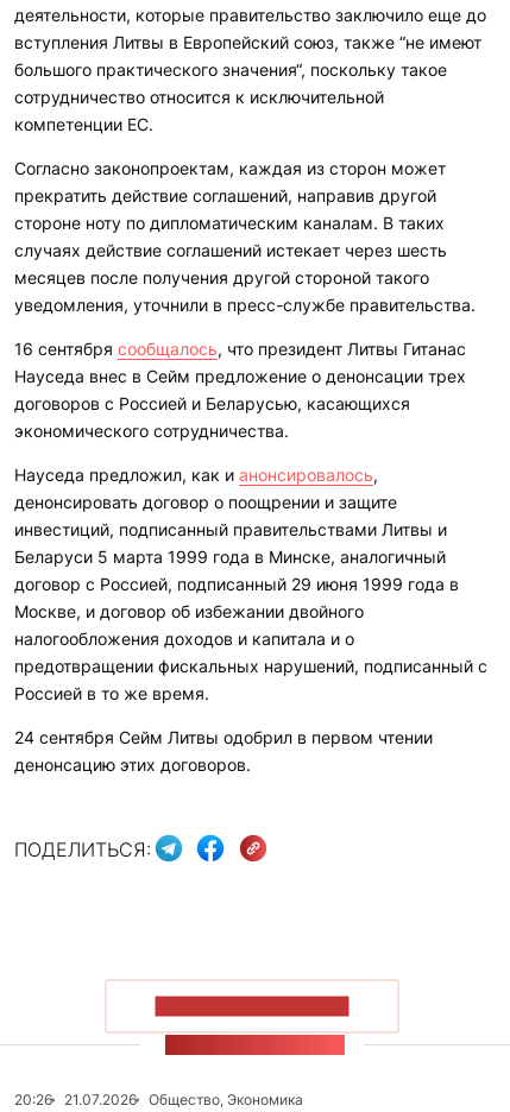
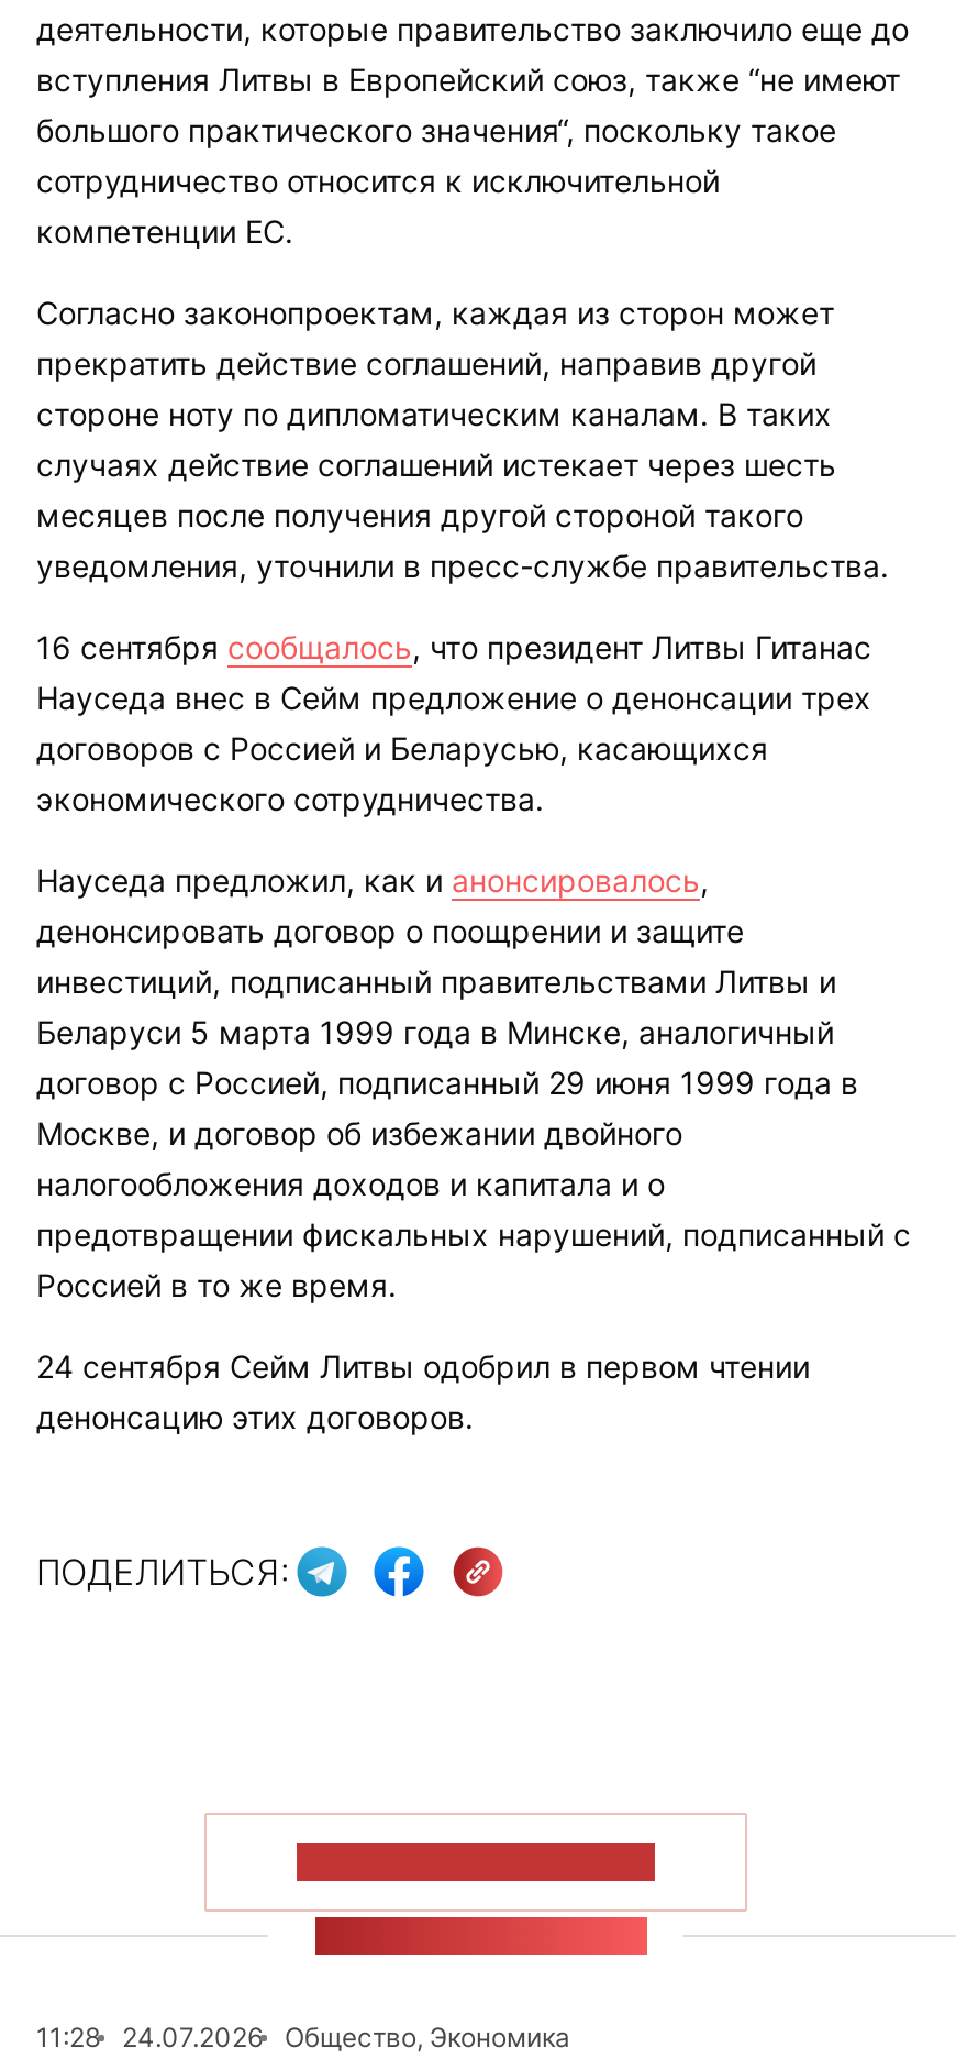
[14,1091,52,1109] 20:26 -> [36,2020,100,2053] 11:28
[64,1091,137,1109] 21.07.2026 -> [122,2020,263,2053] 24.07.2026

